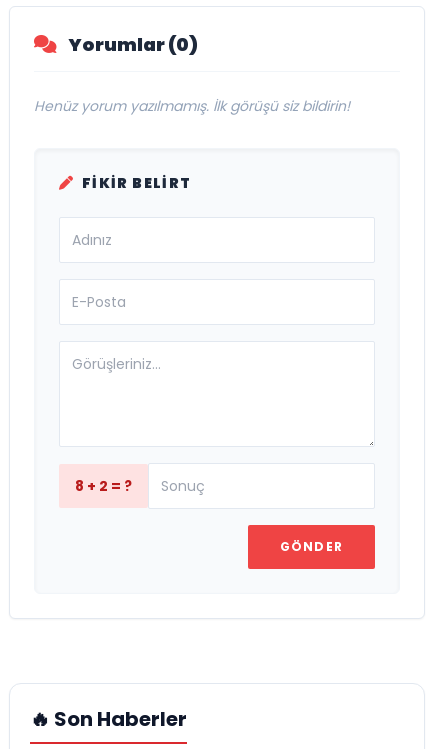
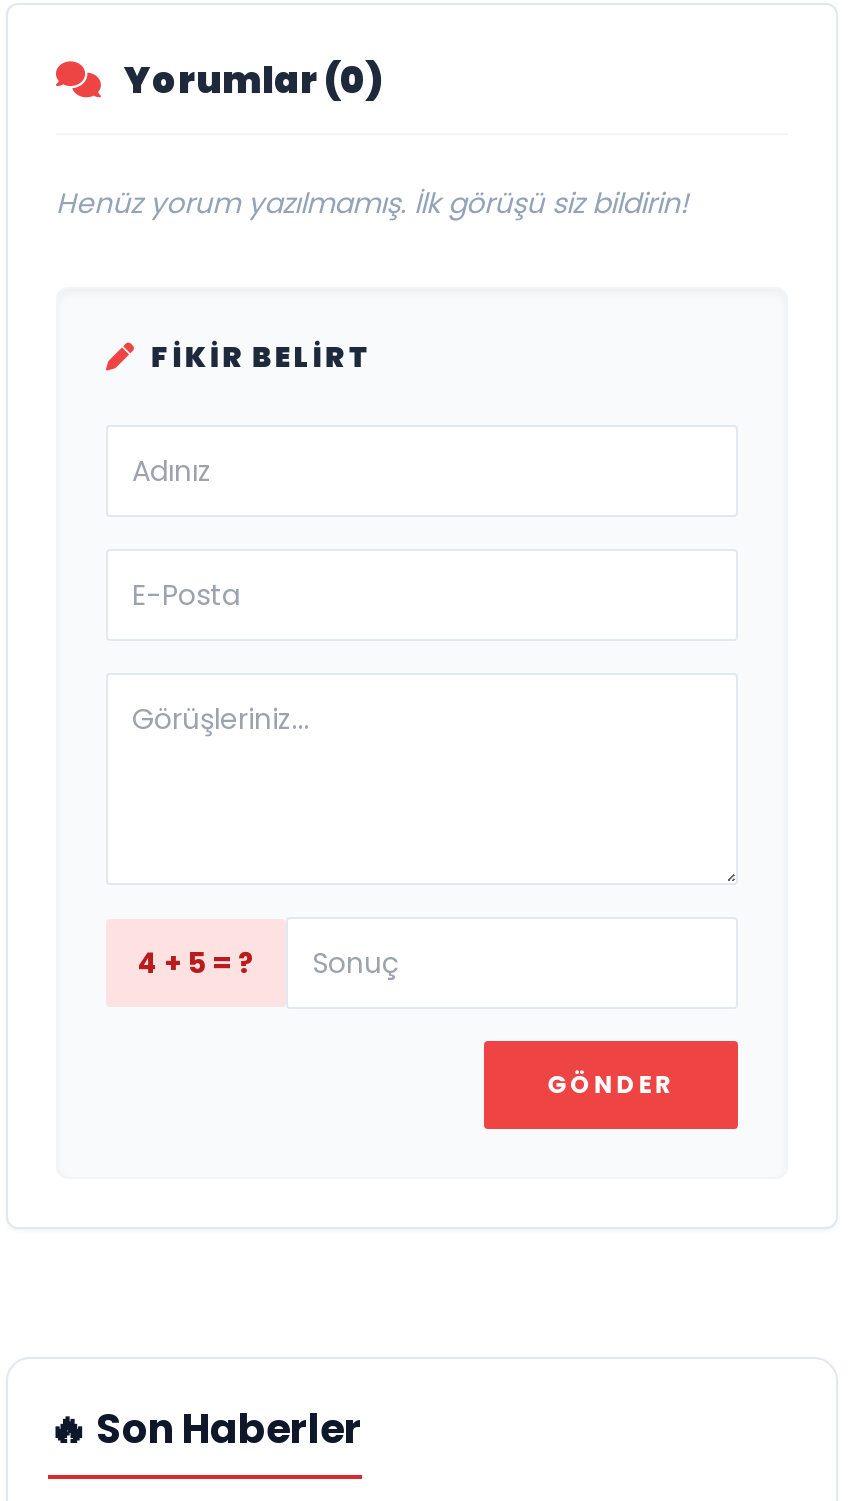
[75,476,132,496] 8 + 2 = ? -> [138,942,254,982] 4 + 5 = ?

